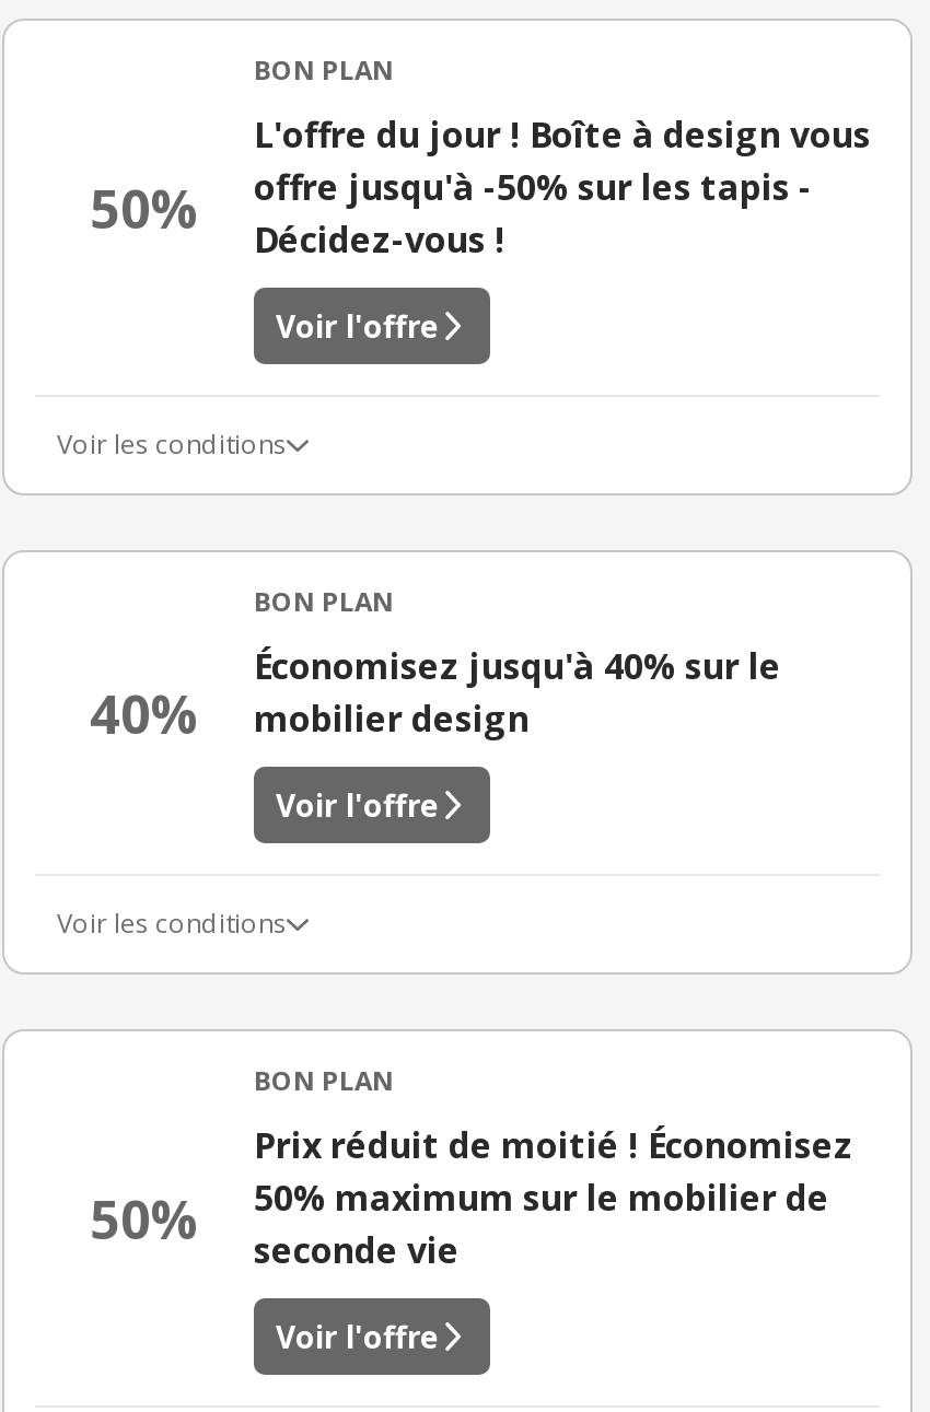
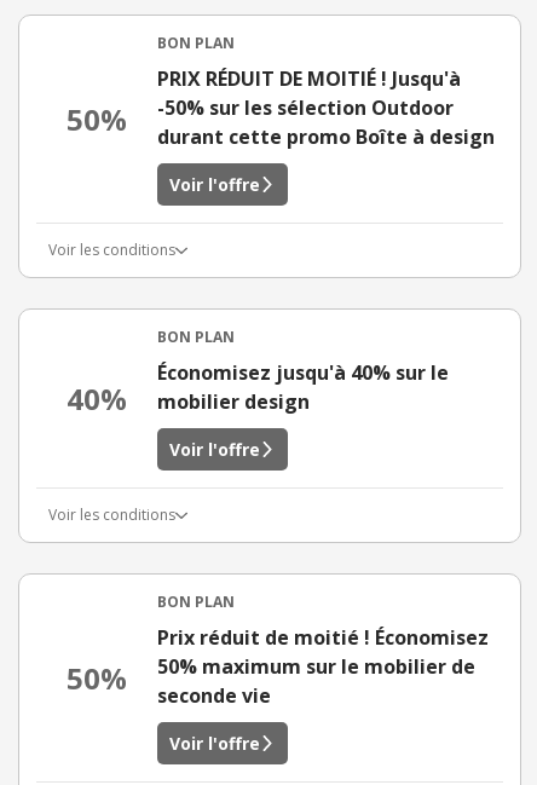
[254,110,871,264] L'offre du jour ! Boîte à design vous | offre jusqu'à -50% sur les tapis - | Décidez-vous ! -> [157,65,495,150] PRIX RÉDUIT DE MOITIÉ ! Jusqu'à | -50% sur les sélection Outdoor | durant cette promo Boîte à design

